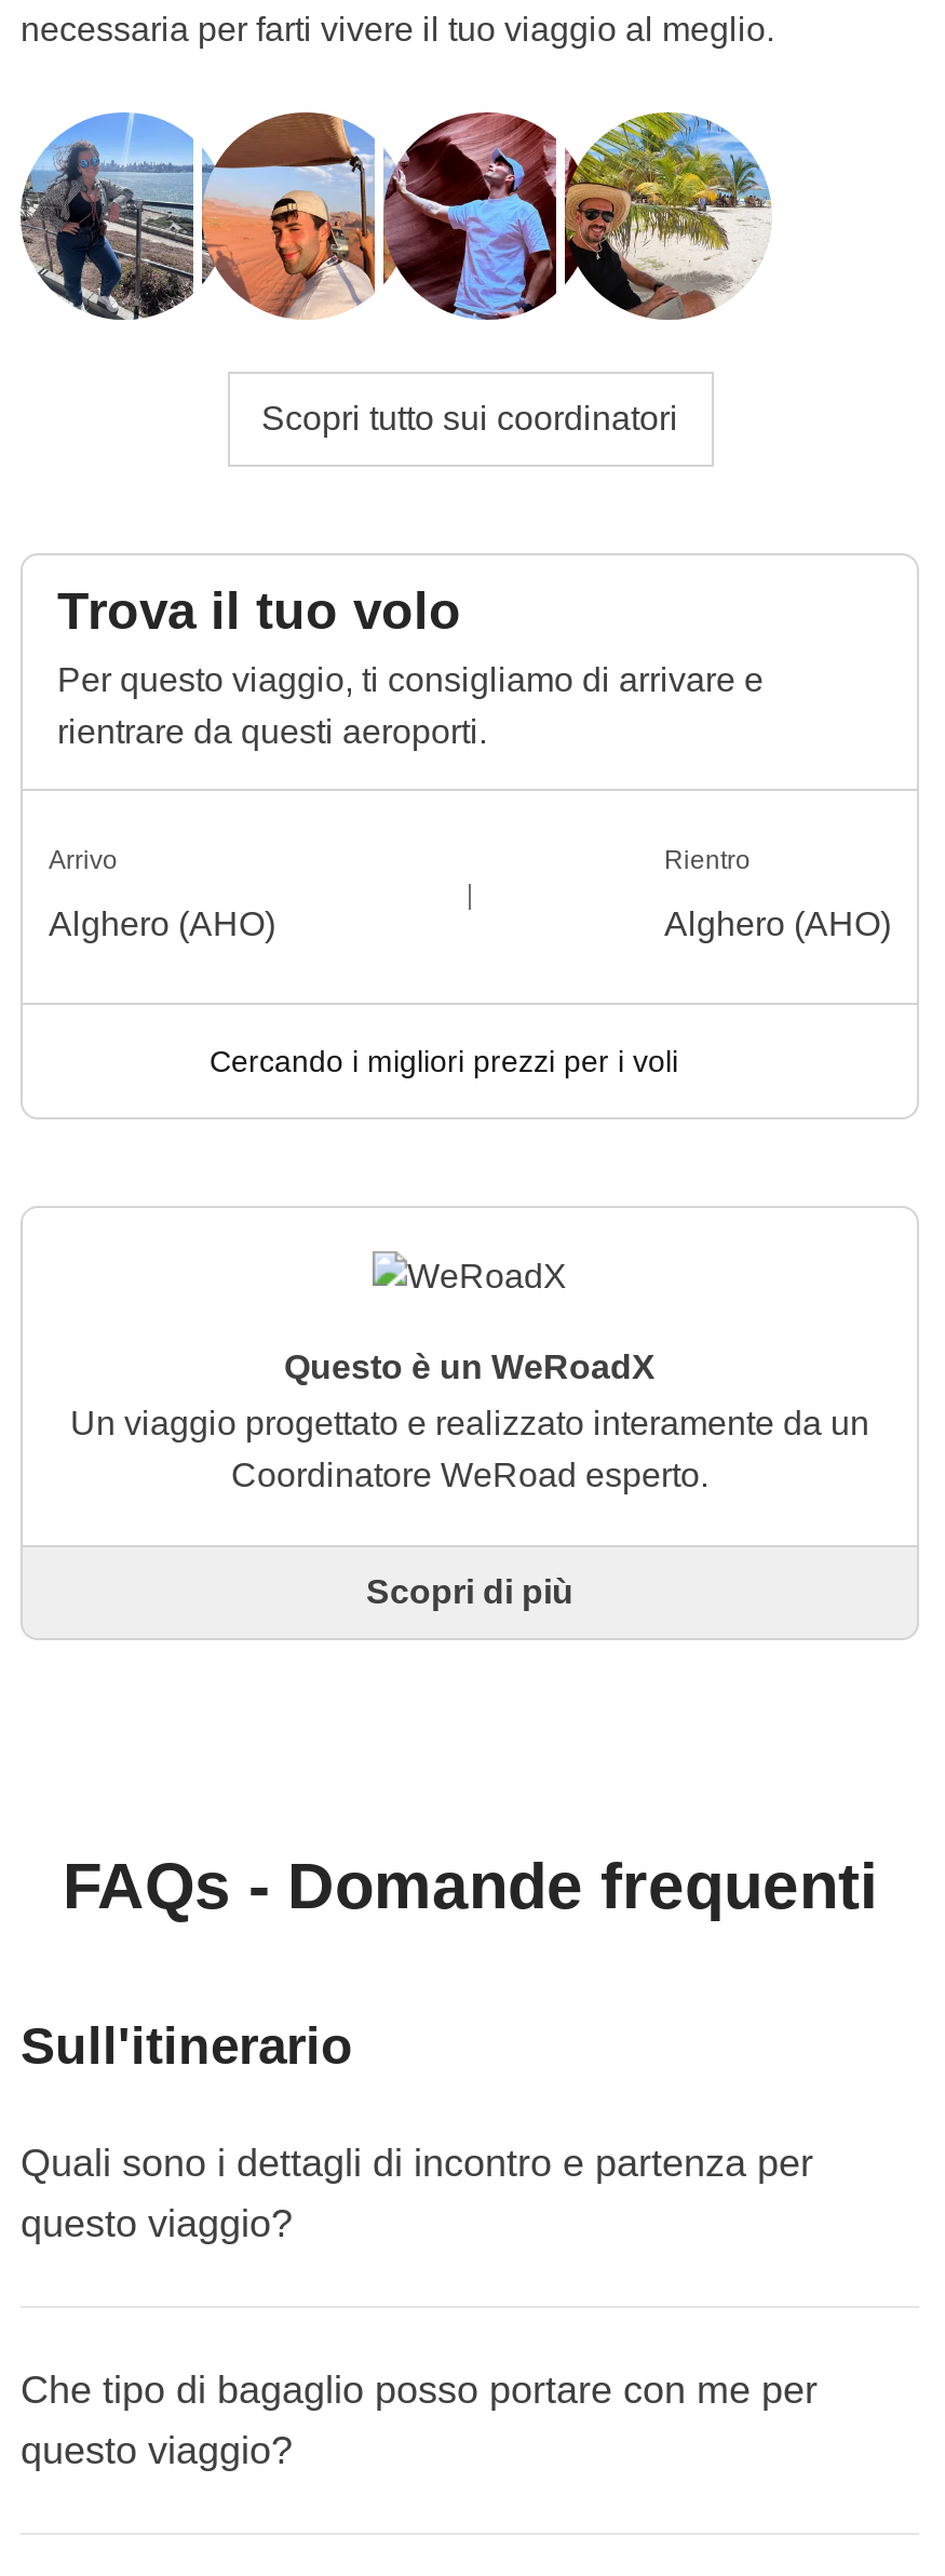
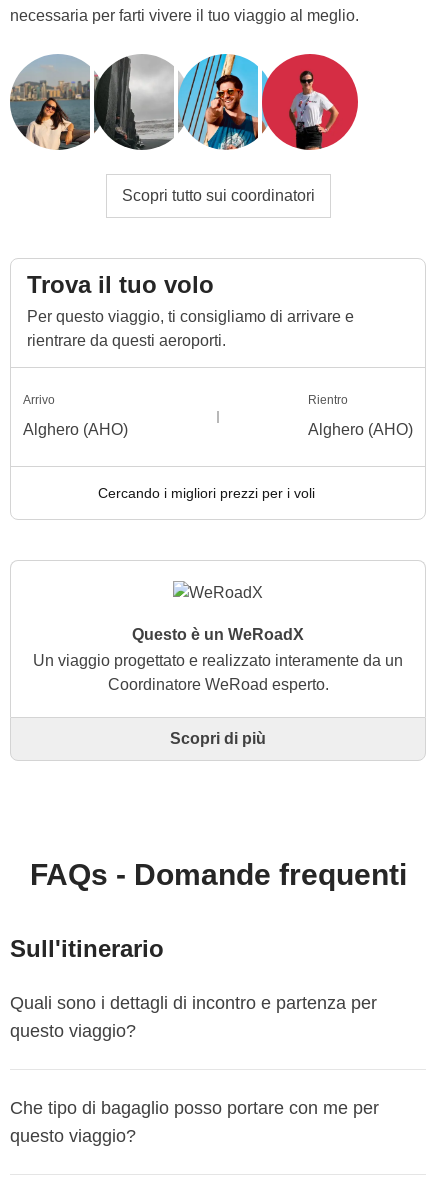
[21,110,772,322] [image] -> [10,53,359,151] [image]

